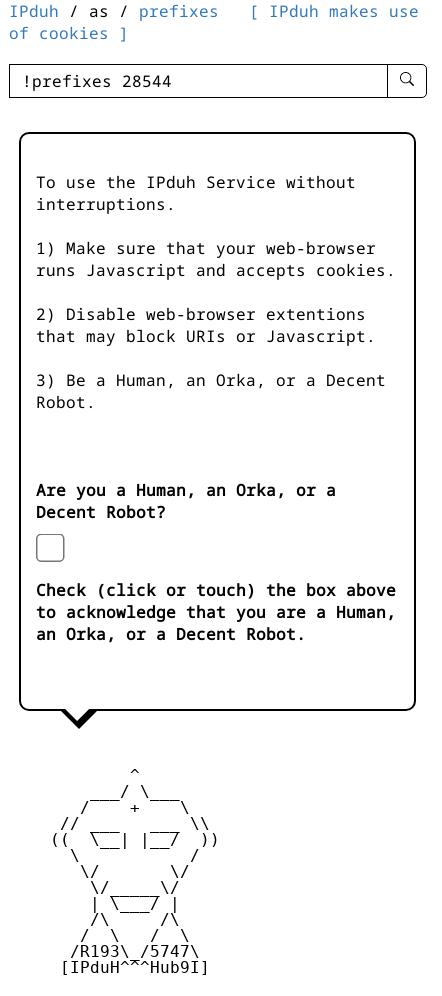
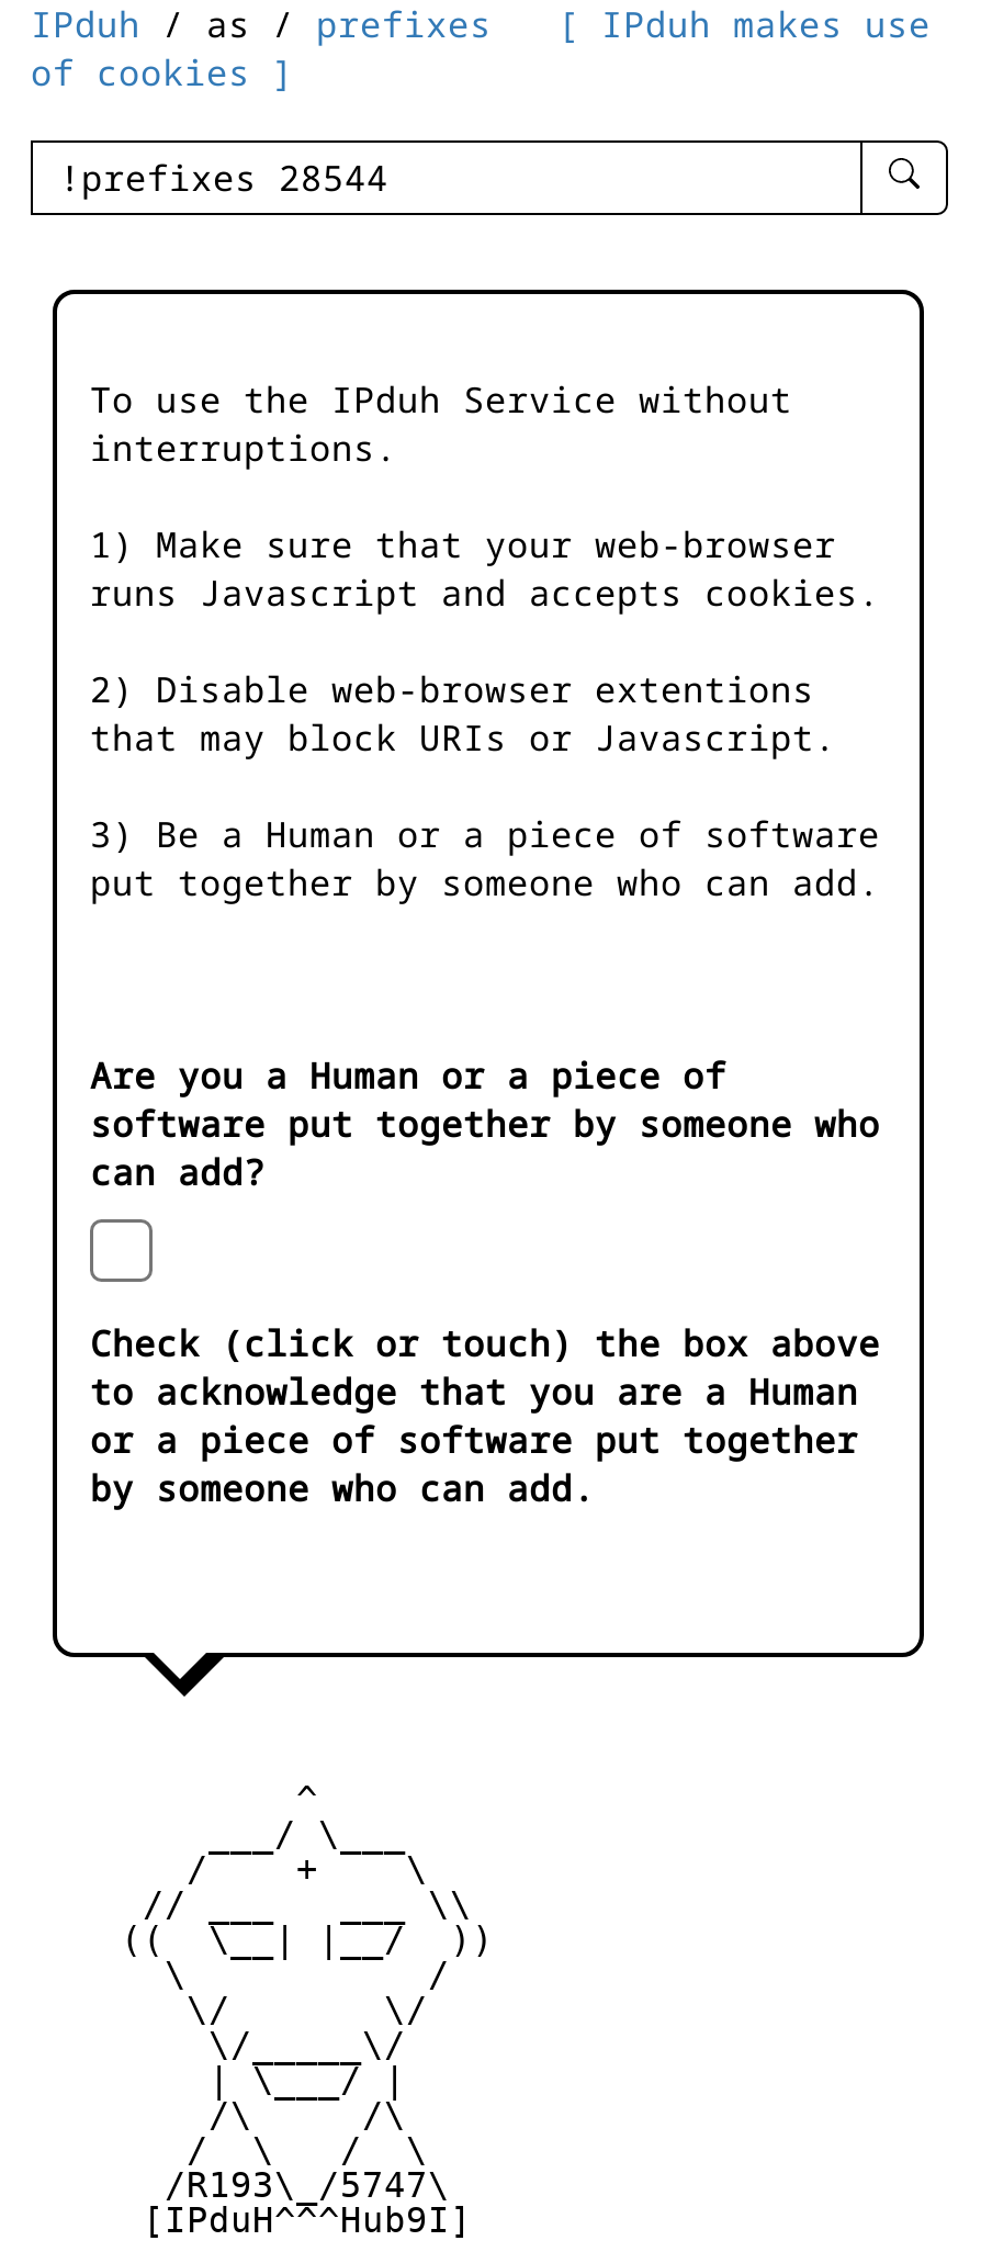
[36,369,386,413] 3) Be a Human, an Orka, or a Decent | Robot. -> [90,810,880,907] 3) Be a Human or a piece of software | put together by someone who can add.
[36,479,336,523] Are you a Human, an Orka, or a | Decent Robot? -> [90,1052,880,1197] Are you a Human or a piece of | software put together by someone who | can add?
[36,601,396,645] to acknowledge that you are a Human, | an Orka, or a Decent Robot. -> [90,1368,858,1513] to acknowledge that you are a Human | or a piece of software put together | by someone who can add.

